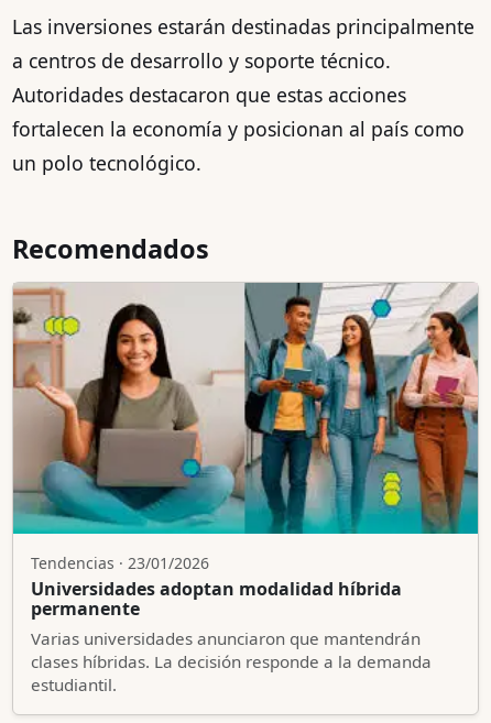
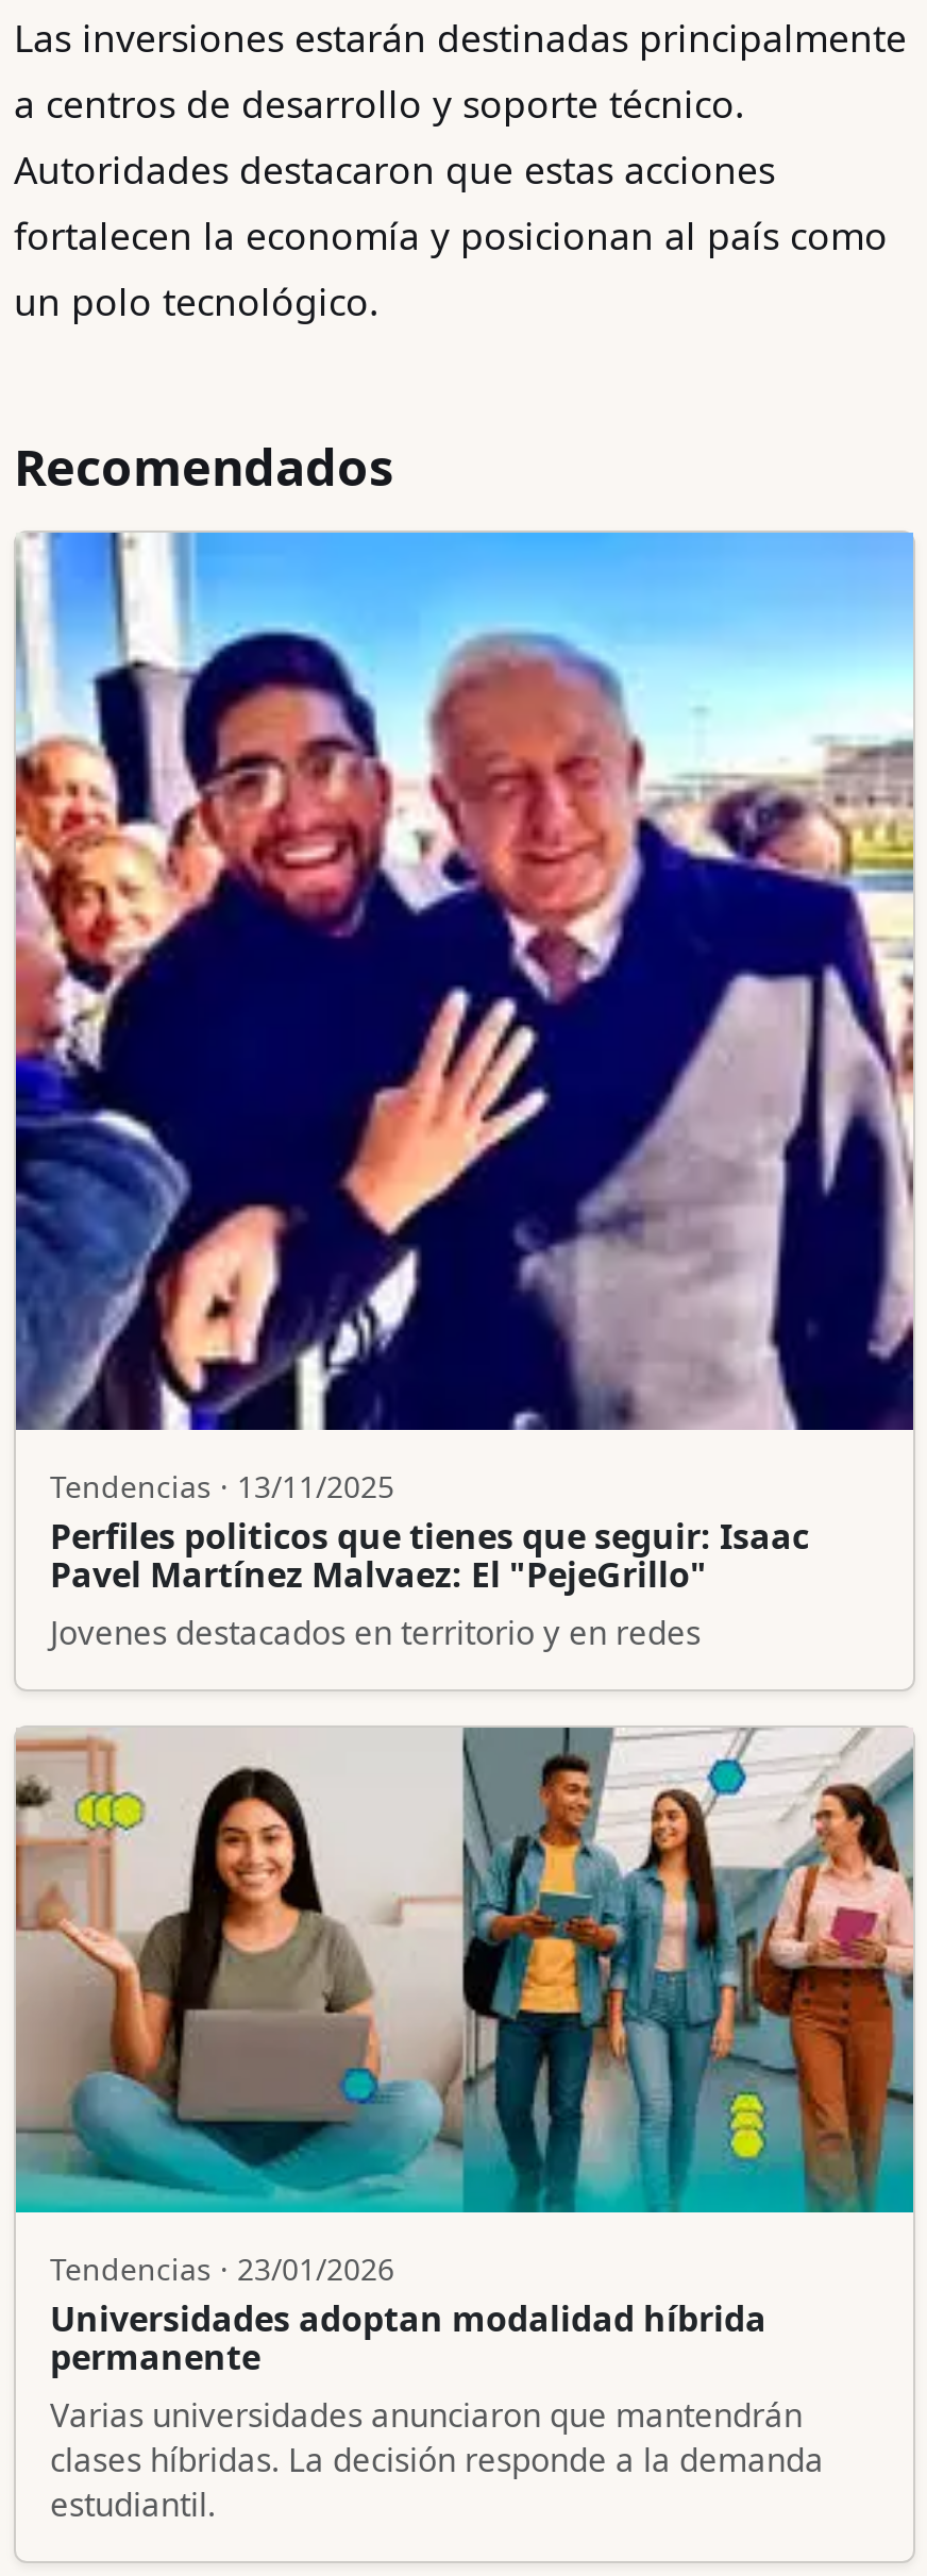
none -> [14,531,915,1653] [image] | Tendencias · 13/11/2025 | Perfiles politicos que tienes que seguir: Isaac | Pavel Martínez Malvaez: El "PejeGrillo" | Jovenes destacados en territorio y en redes

